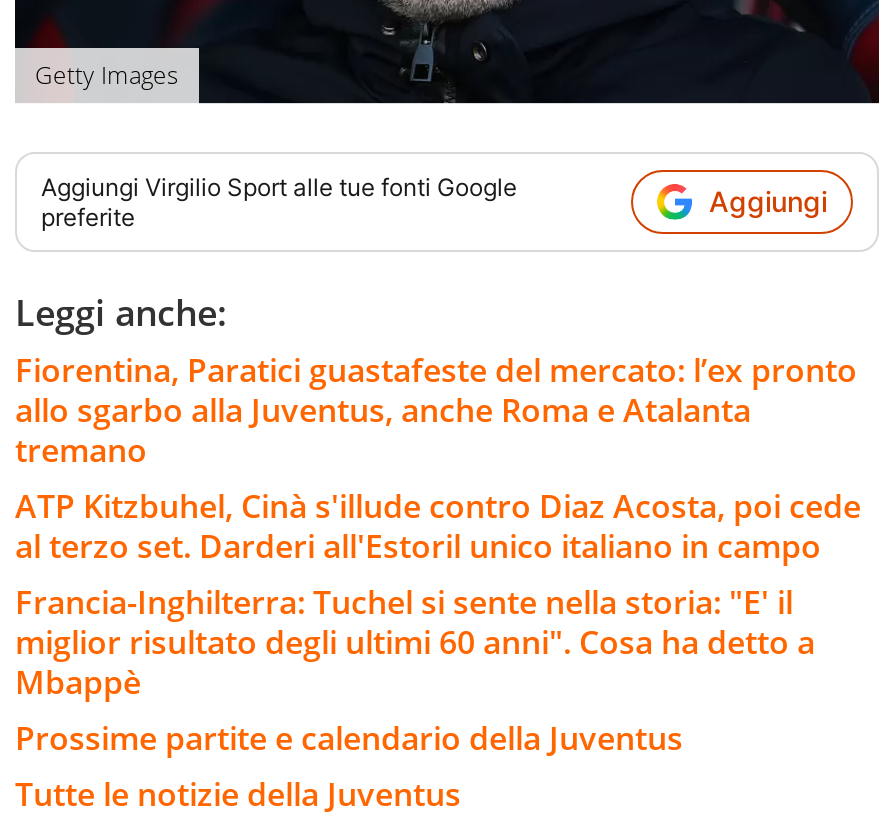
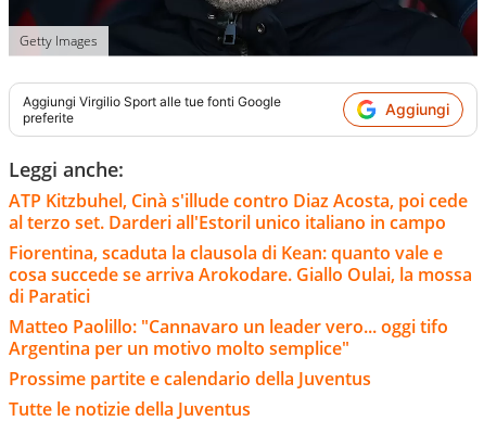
[15,348,857,472] Fiorentina, Paratici guastafeste del mercato: l’ex pronto | allo sgarbo alla Juventus, anche Roma e Atalanta | tremano -> none
moved [15,484,861,568] -> [9,189,468,234]: ATP Kitzbuhel, Cinà s'illude contro Diaz Acosta, poi cede | al terzo set. Darderi all'Estoril unico italiano in campo
[15,580,815,704] Francia-Inghilterra: Tuchel si sente nella storia: "E' il | miglior risultato degli ultimi 60 anni". Cosa ha detto a | Mbappè -> [9,241,472,360] Fiorentina, scaduta la clausola di Kean: quanto vale e | cosa succede se arriva Arokodare. Giallo Oulai, la mossa | di Paratici | Matteo Paolillo: "Cannavaro un leader vero... oggi tifo | Argentina per un motivo molto semplice"

